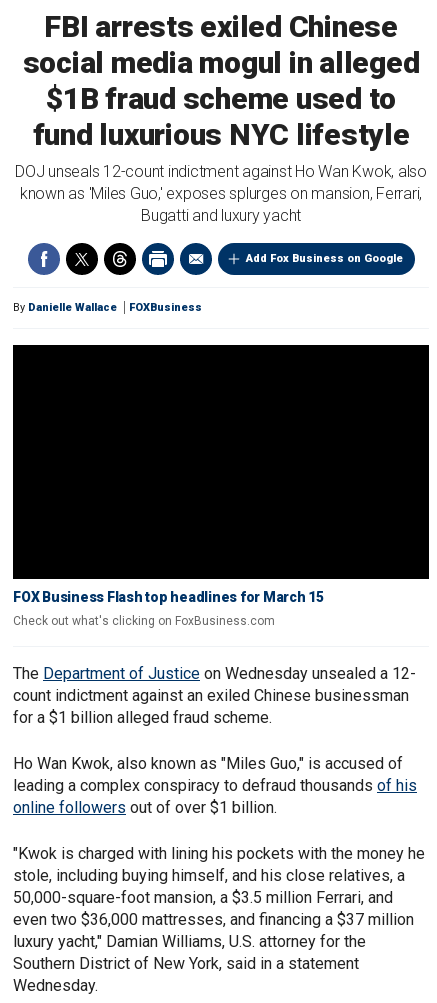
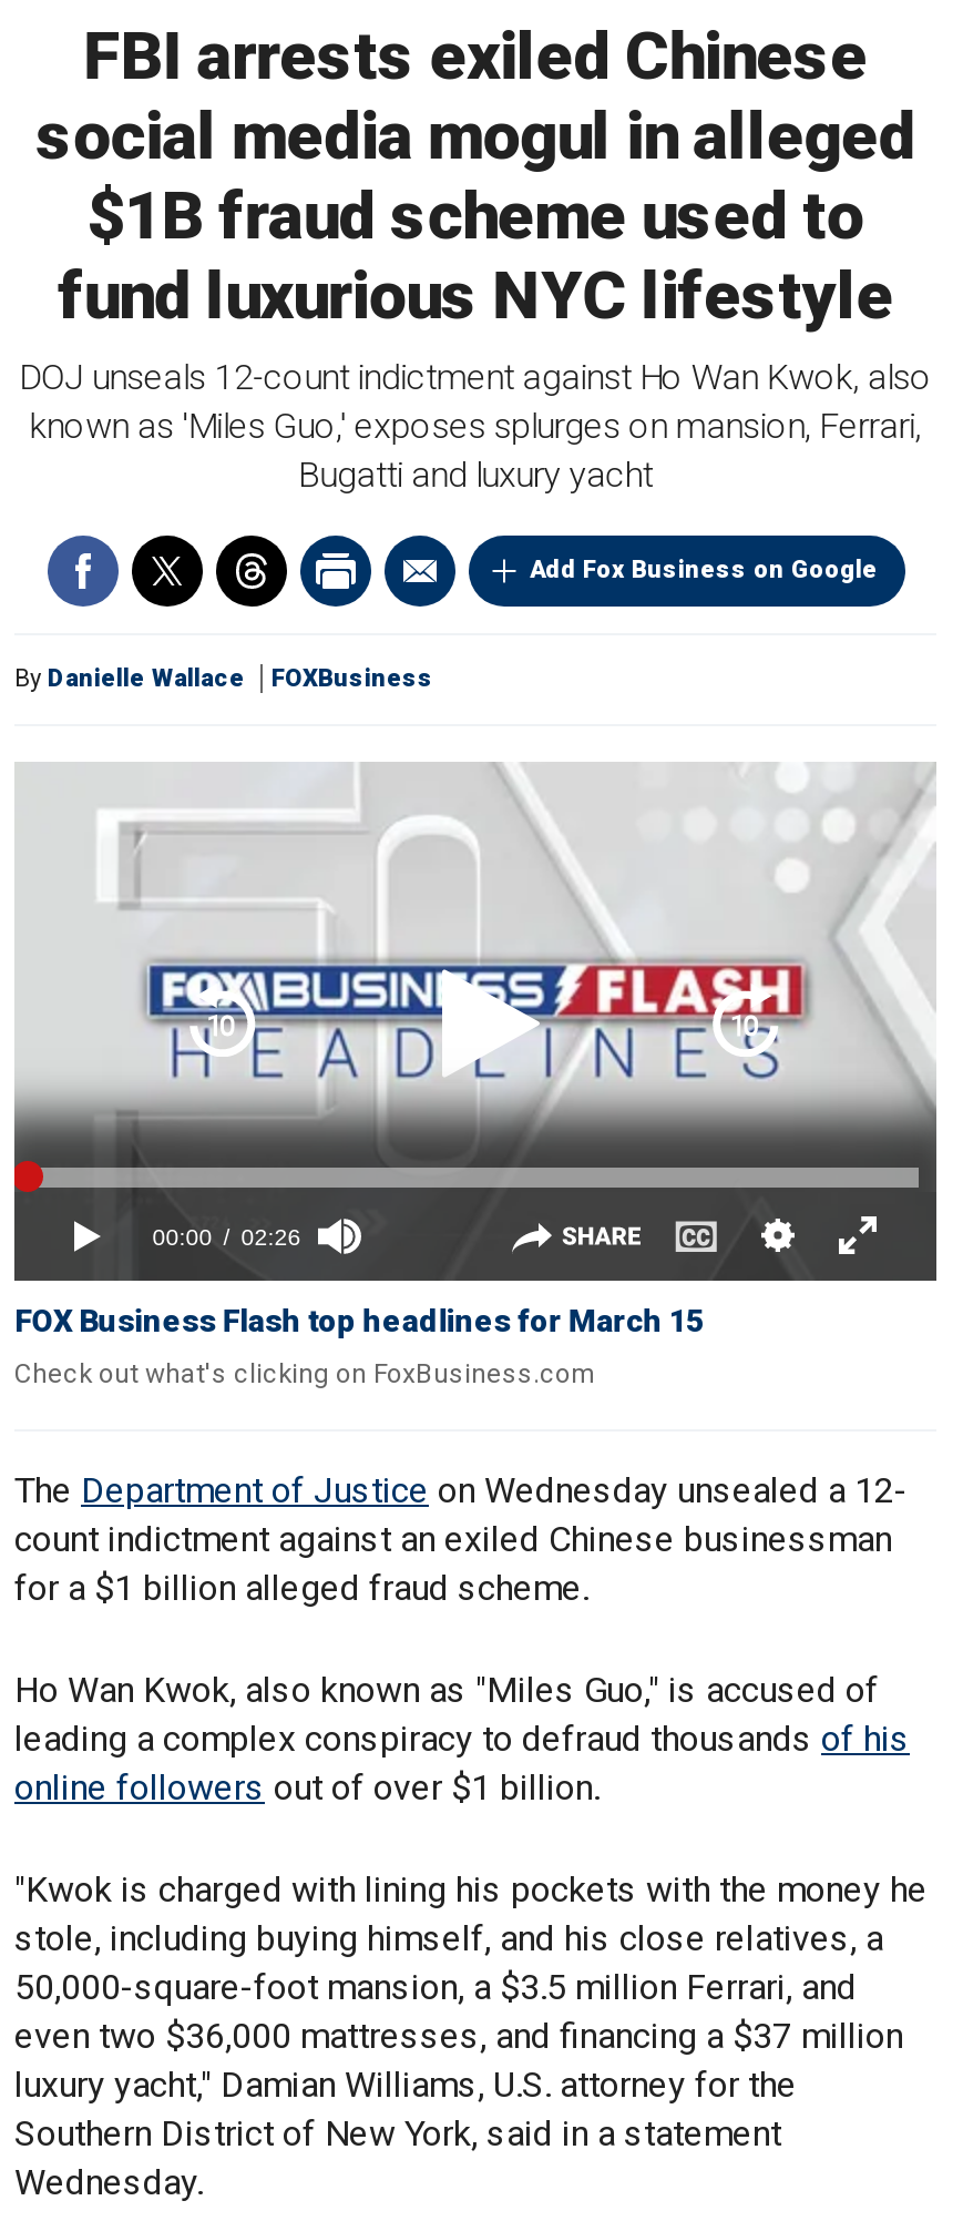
none -> [12,762,939,1281] [image]

